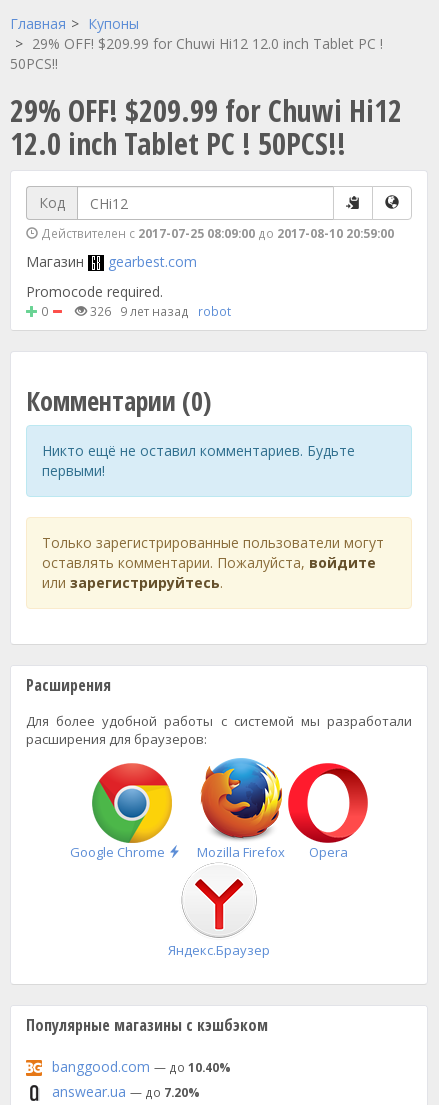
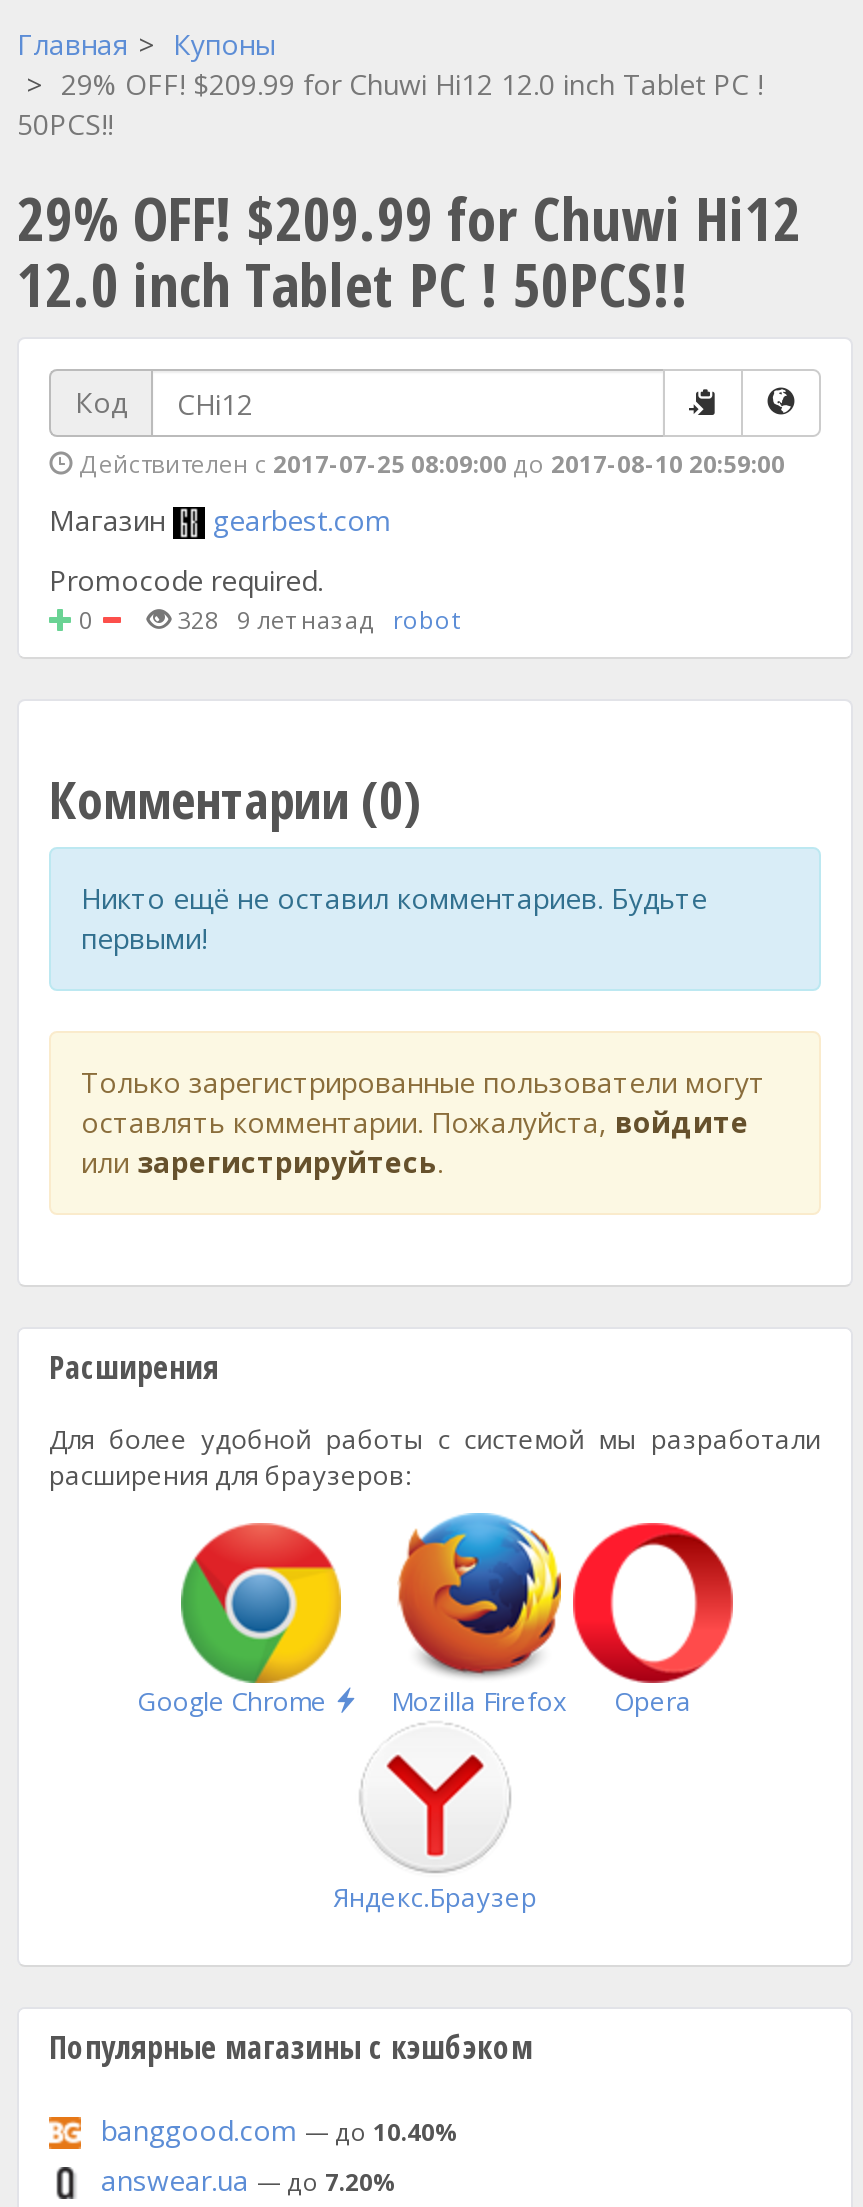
[87,303,231,319] 326 9 лет назад robot -> [171,603,459,635] 328 9 лет назад robot

